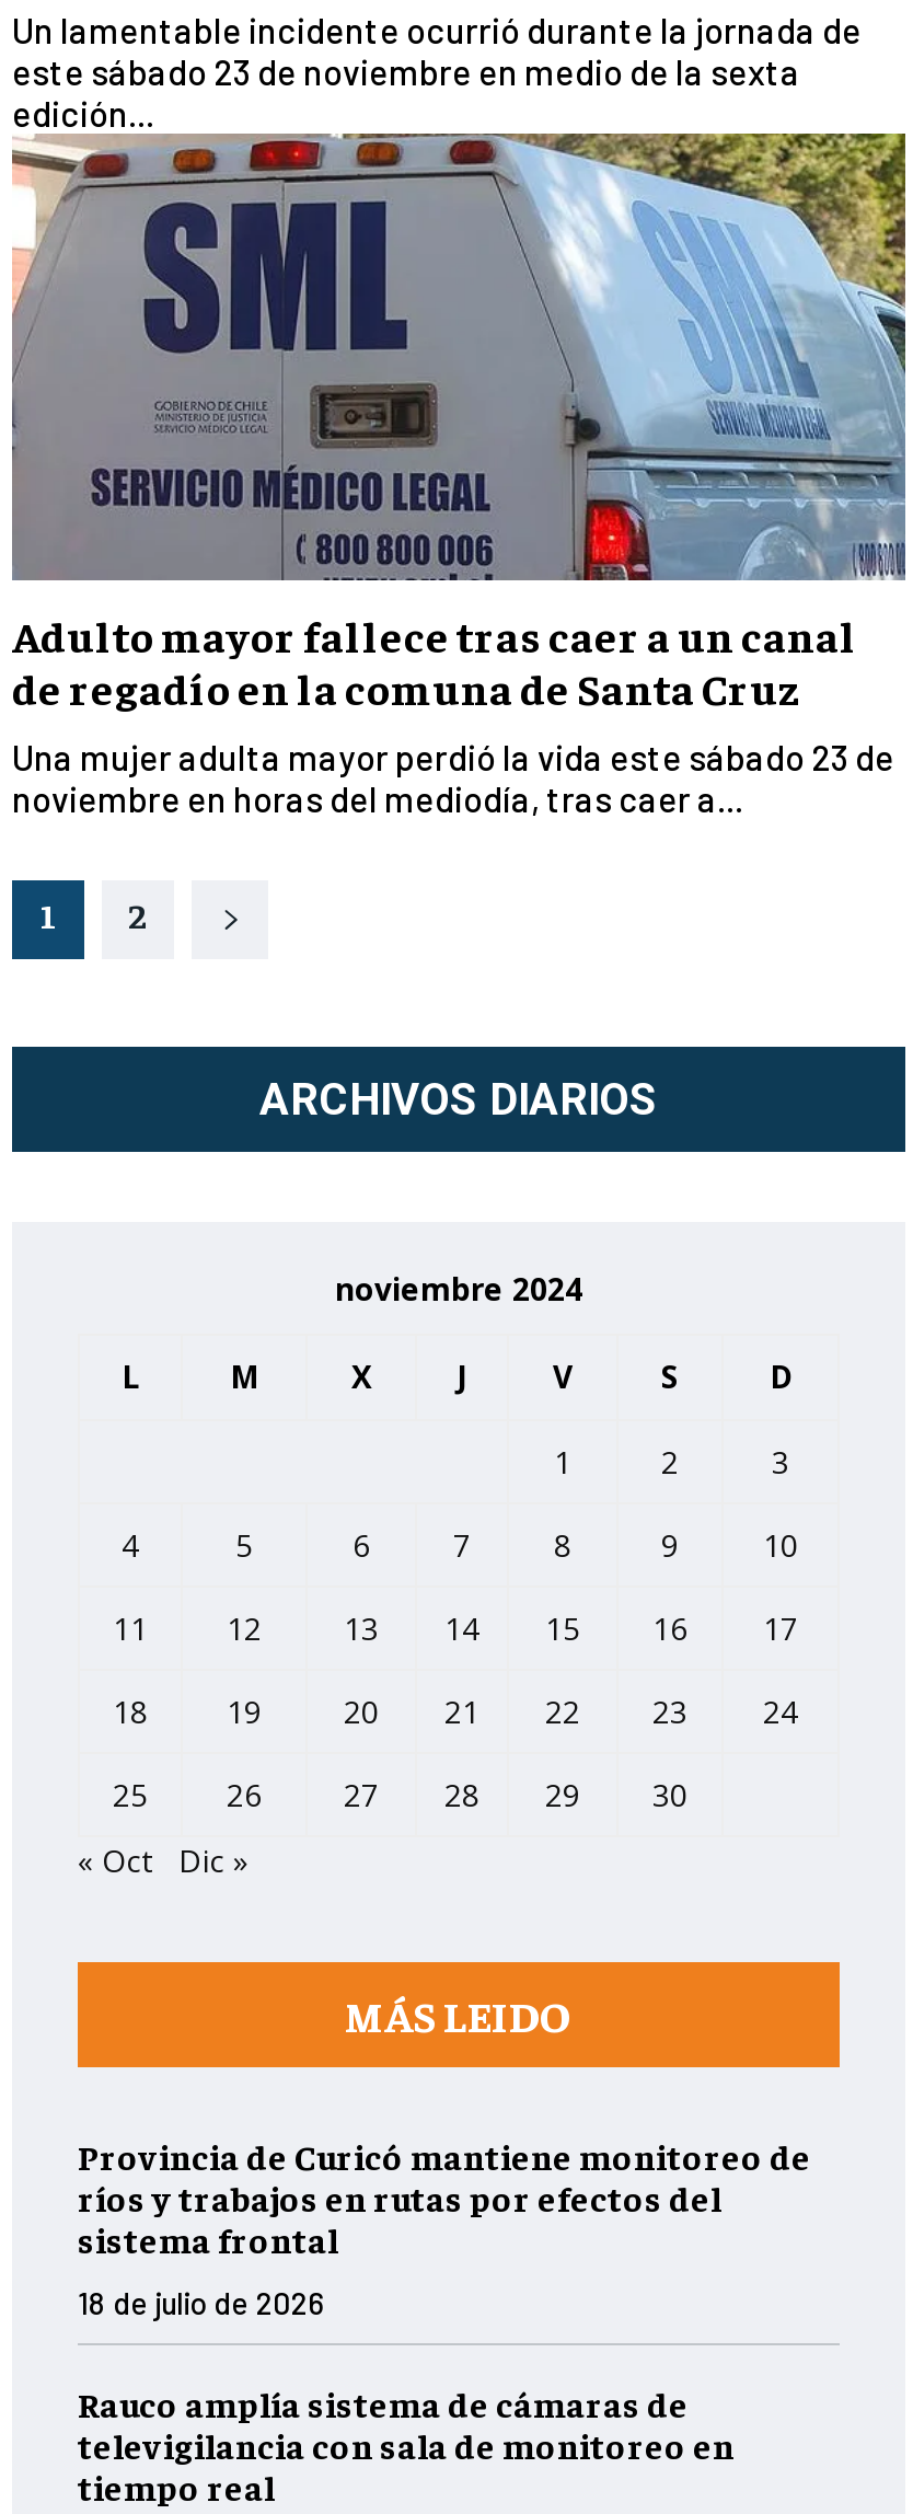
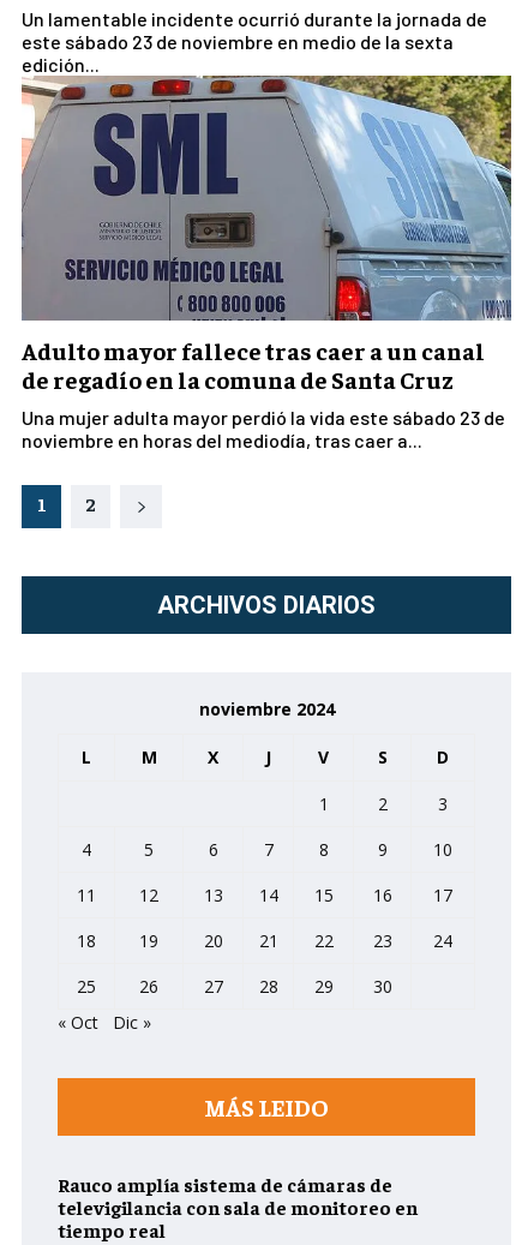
[78,2133,811,2322] Provincia de Curicó mantiene monitoreo de | ríos y trabajos en rutas por efectos del | sistema frontal | 18 de julio de 2026 -> none

